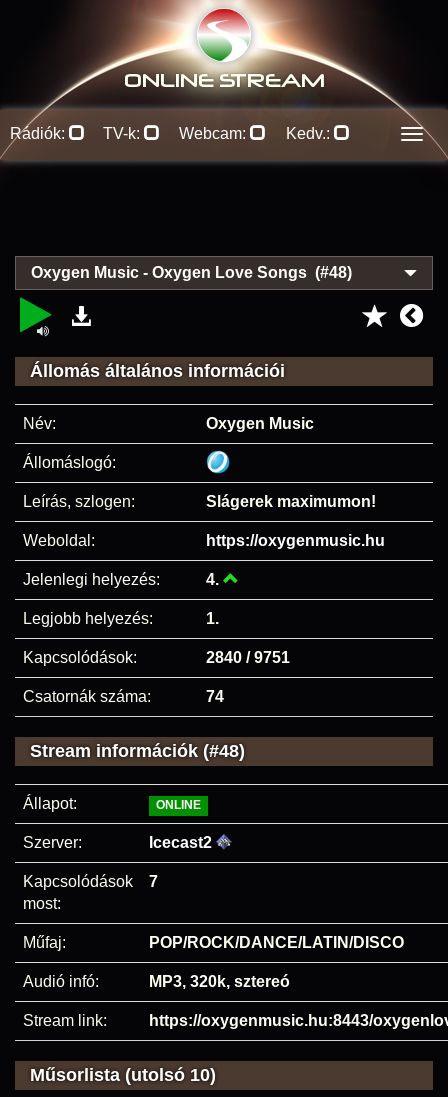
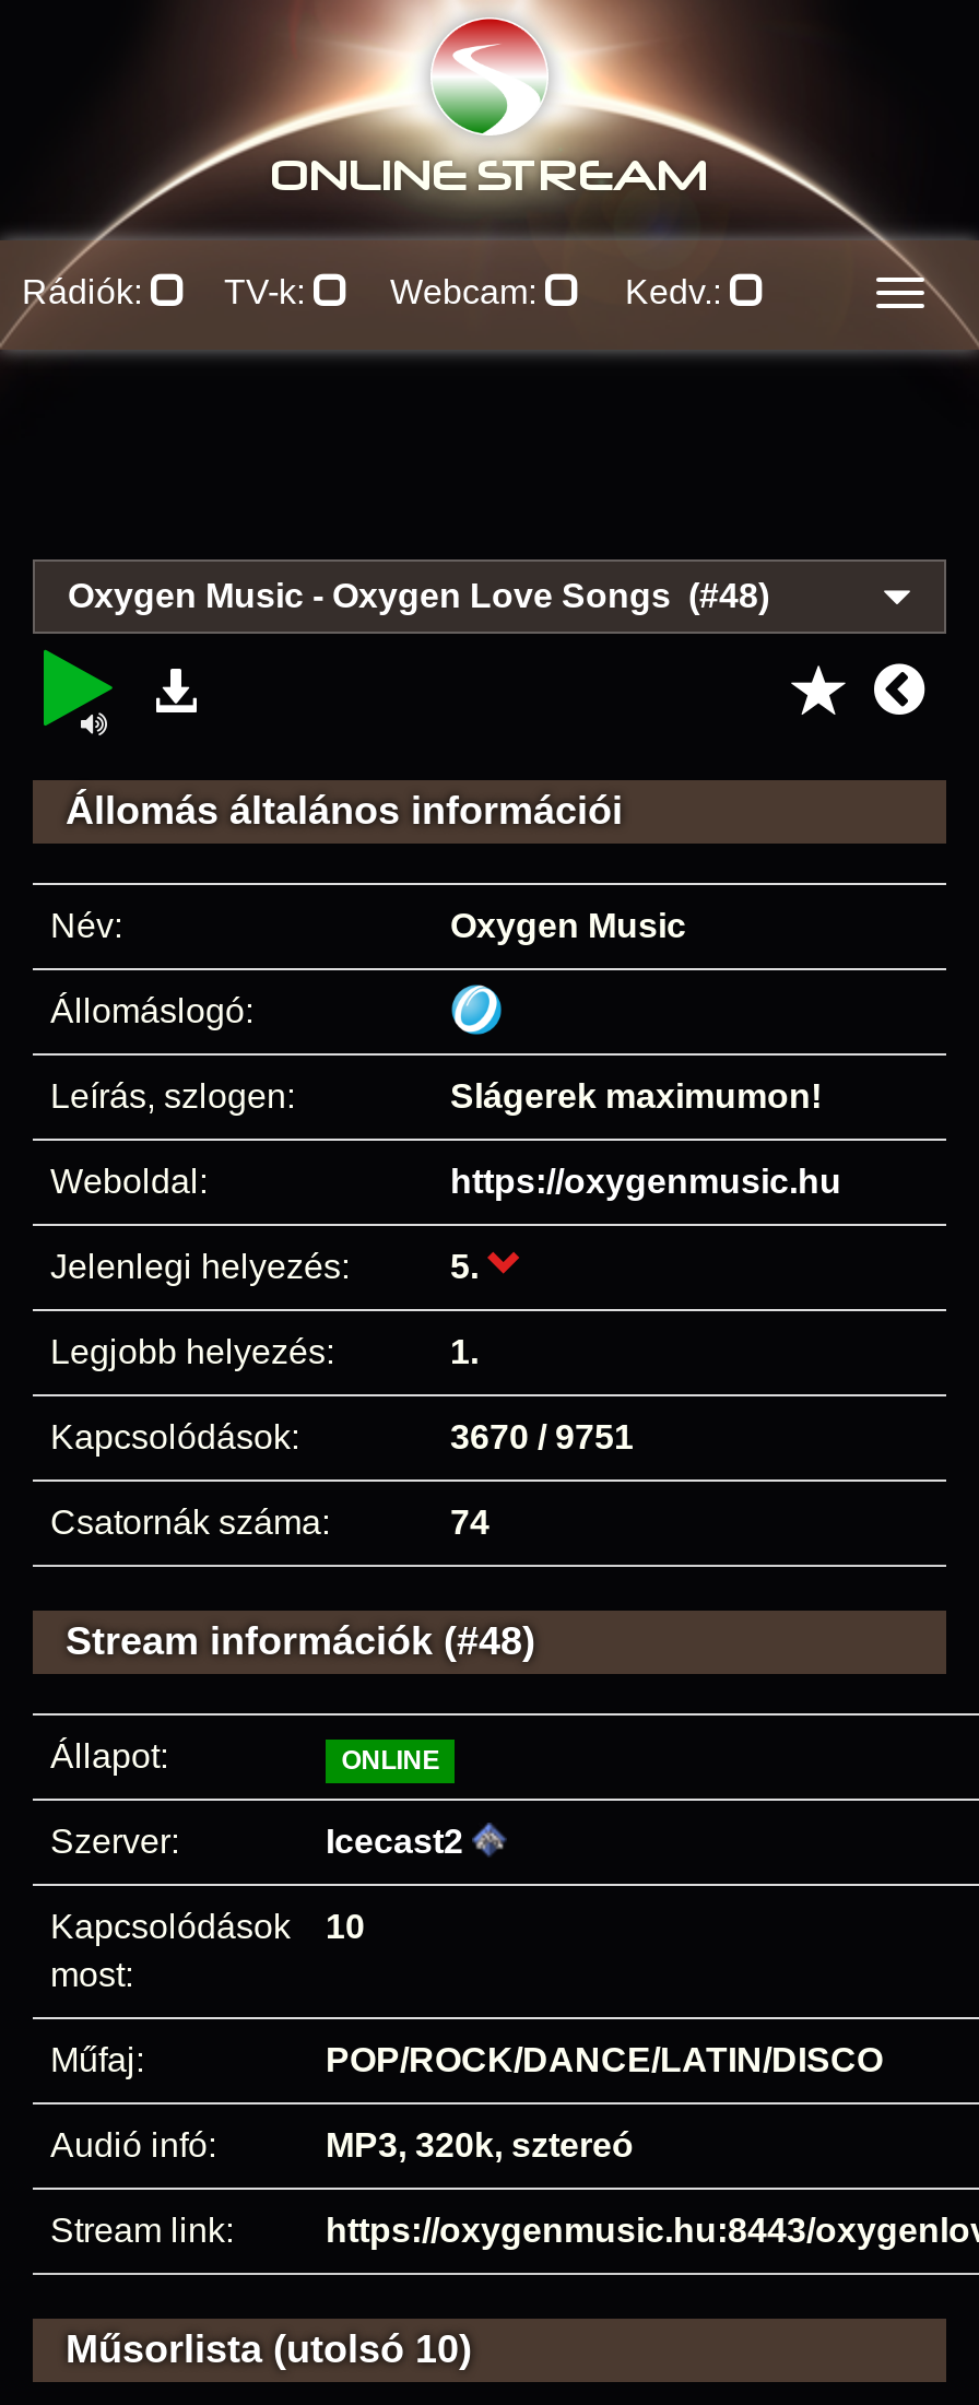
[206,571,223,588] 4. -> [450,1248,487,1285] 5.
[206,649,290,666] 2840 / 9751 -> [450,1418,634,1455] 3670 / 9751
[23,873,158,890] Kapcsolódások 7 -> [50,1908,365,1945] Kapcsolódások 10

